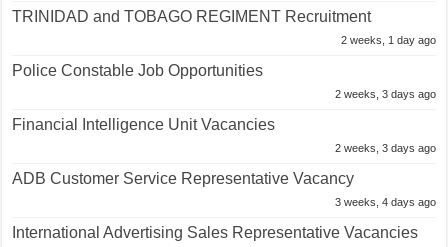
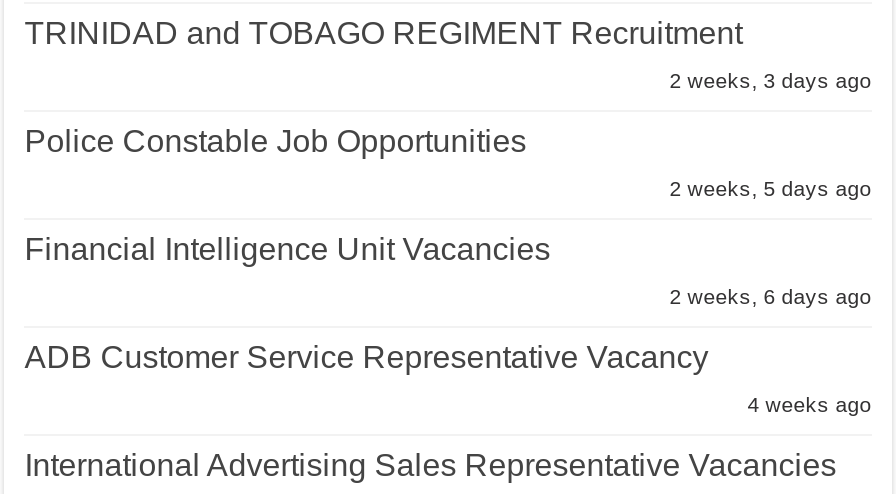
[341,34,436,46] 2 weeks, 1 day ago -> [670,68,872,92] 2 weeks, 3 days ago
[335,88,436,100] 2 weeks, 3 days ago -> [670,176,872,200] 2 weeks, 5 days ago
[335,142,436,154] 2 weeks, 3 days ago -> [670,284,872,308] 2 weeks, 6 days ago
[335,196,436,208] 3 weeks, 4 days ago -> [748,392,872,416] 4 weeks ago

